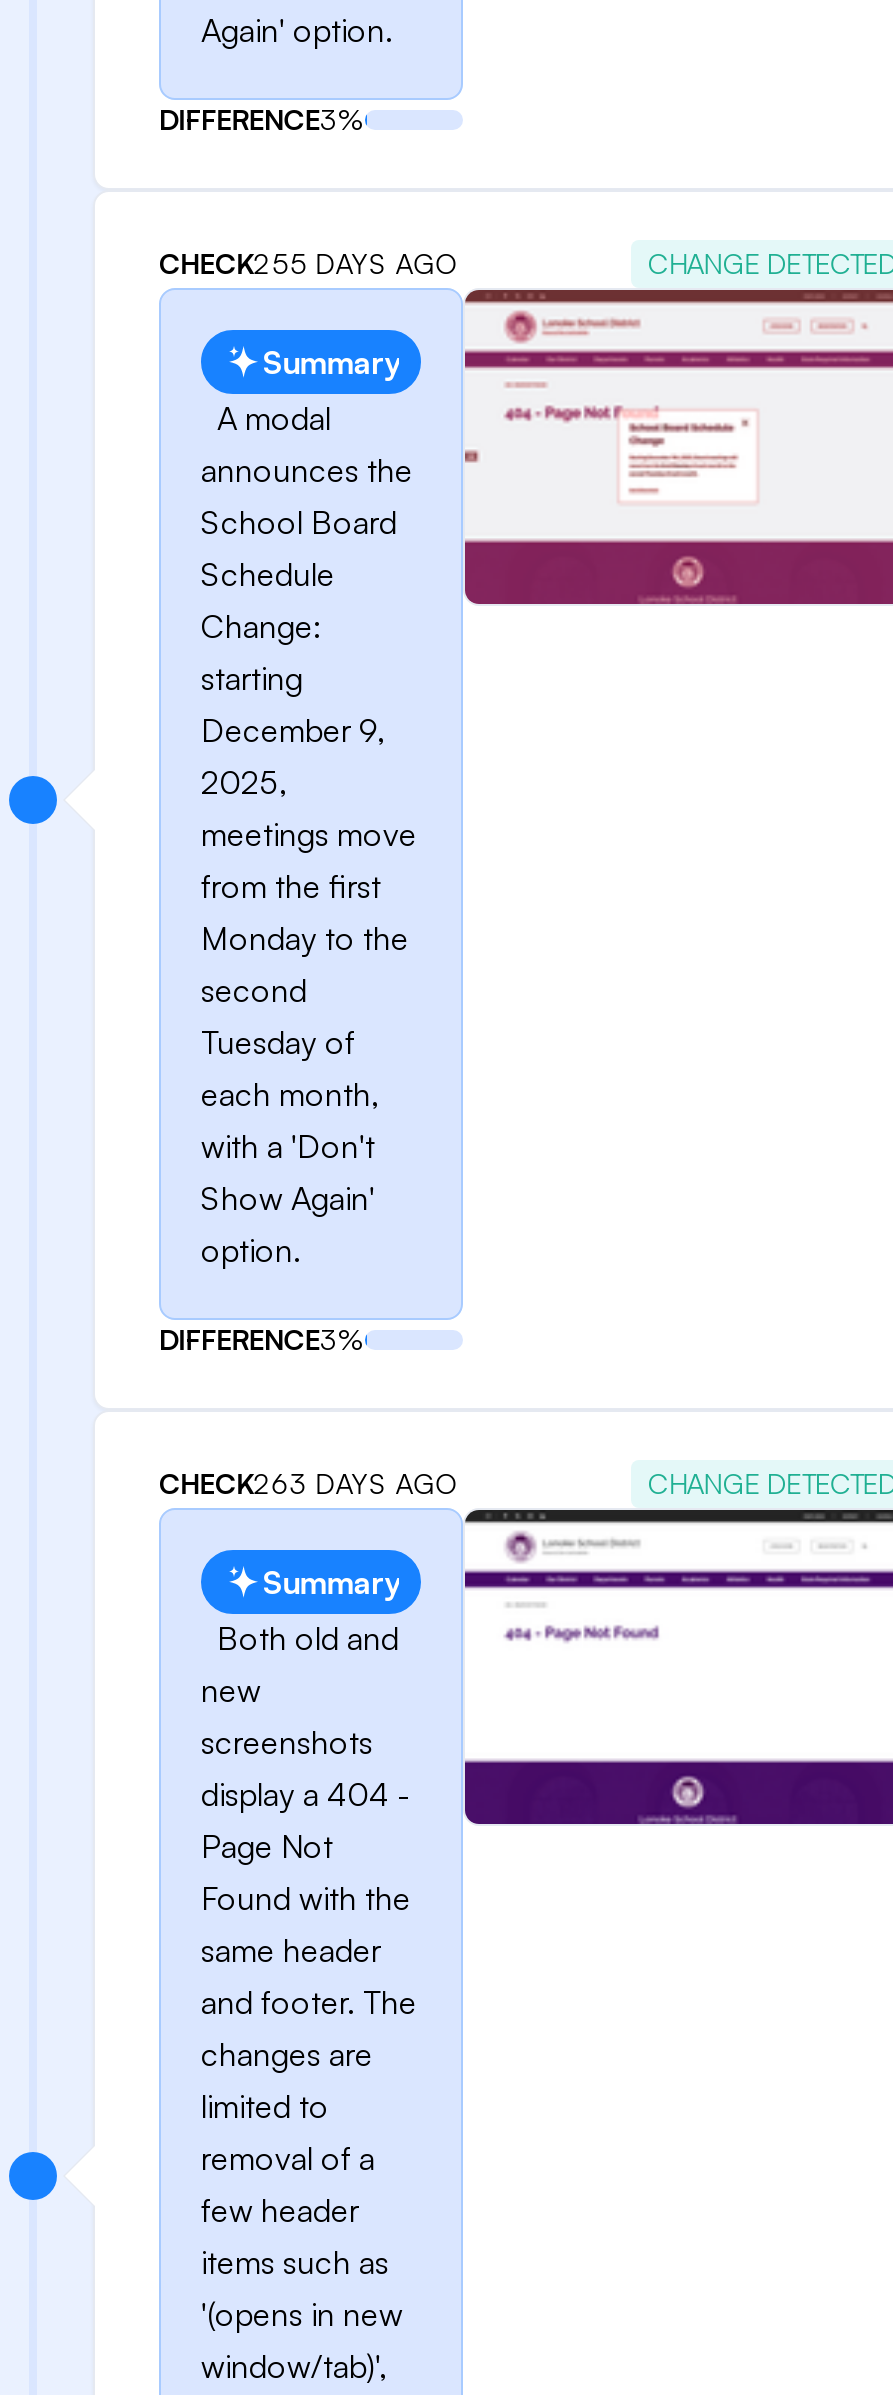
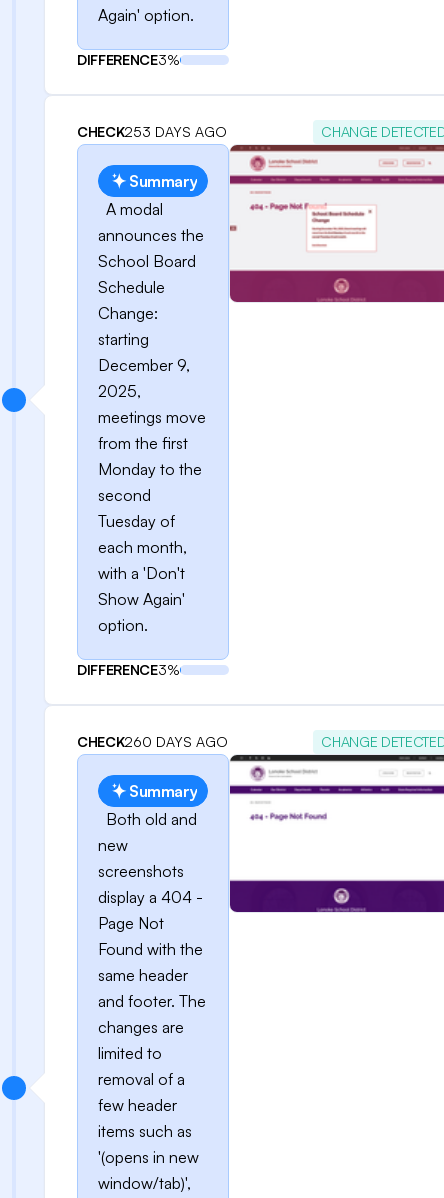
[159,246,459,280] CHECK255 DAYS AGO -> [77,123,227,140] CHECK253 DAYS AGO
[159,1466,459,1500] CHECK263 DAYS AGO -> [77,733,228,750] CHECK260 DAYS AGO

